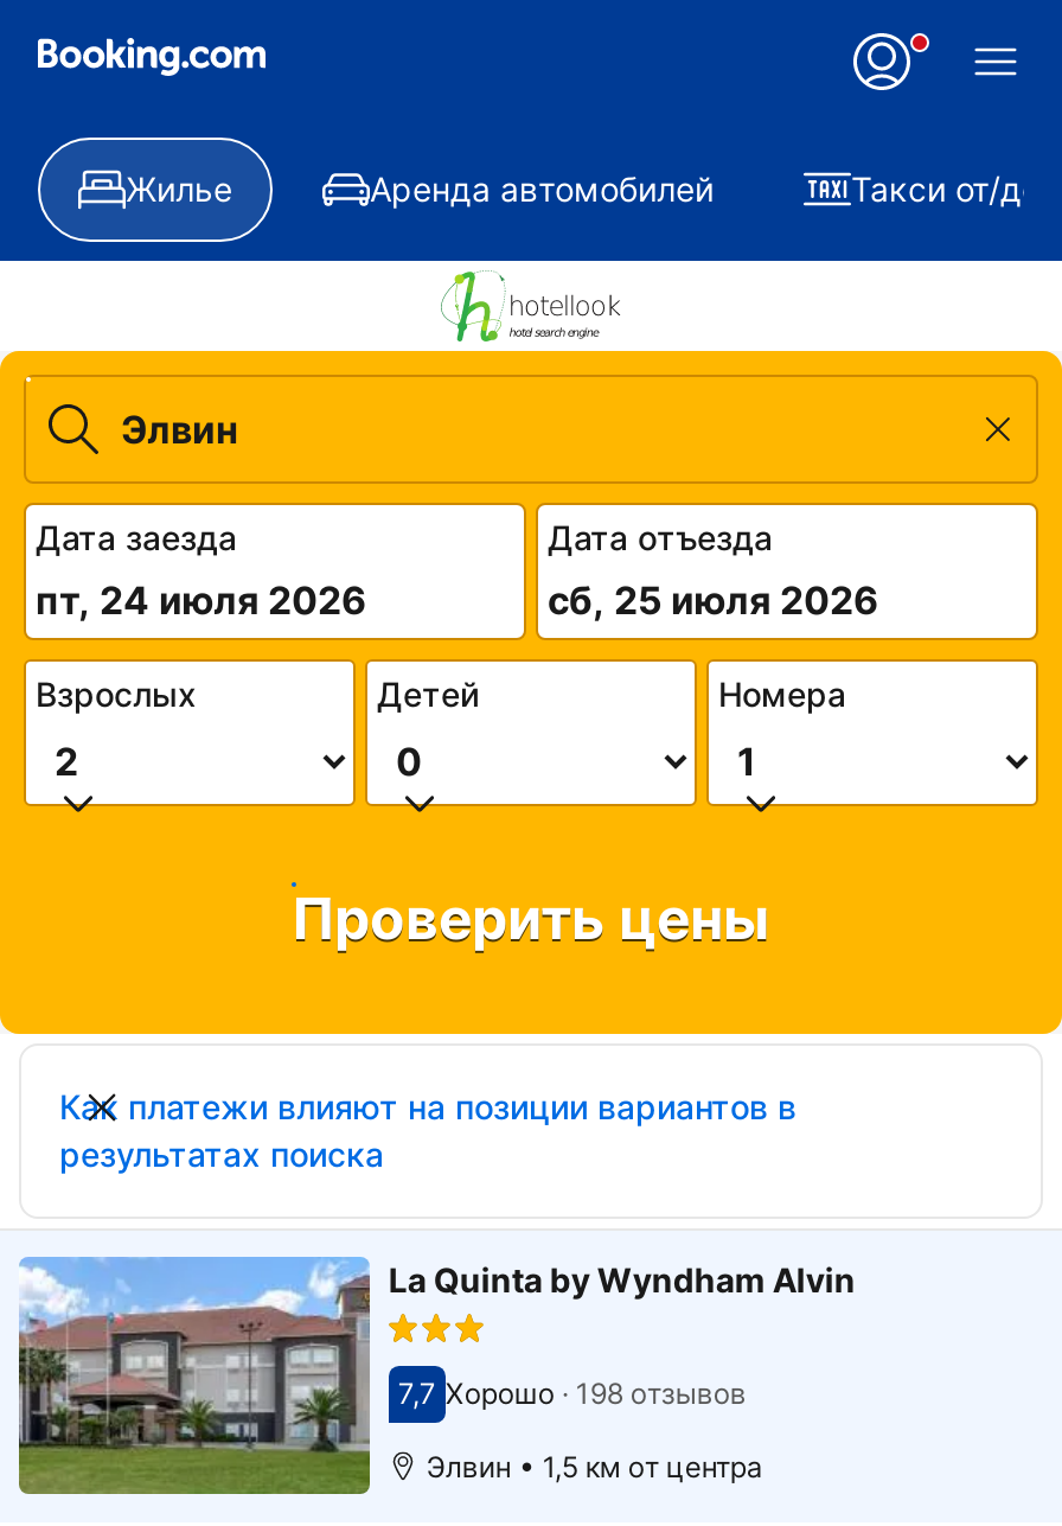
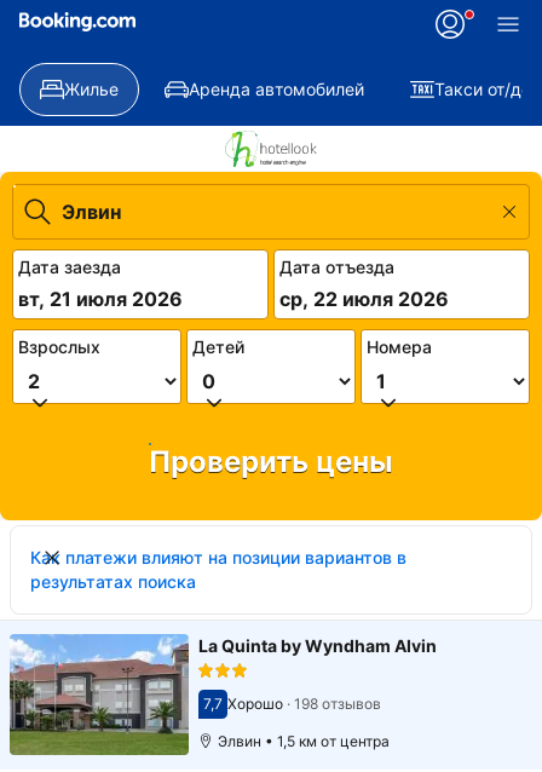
[36,576,367,624] пт, 24 июля 2026 -> [18,287,183,311] вт, 21 июля 2026
[548,576,879,624] сб, 25 июля 2026 -> [279,287,449,311] ср, 22 июля 2026

